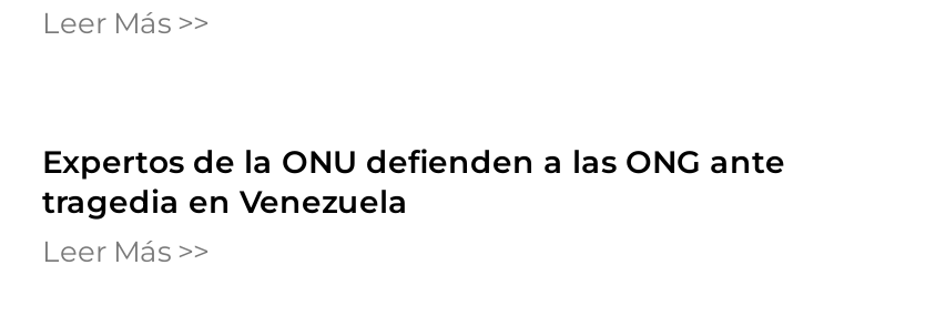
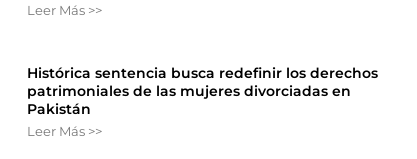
[42,142,785,222] Expertos de la ONU defienden a las ONG ante | tragedia en Venezuela -> [27,64,378,118] Histórica sentencia busca redefinir los derechos | patrimoniales de las mujeres divorciadas en | Pakistán

